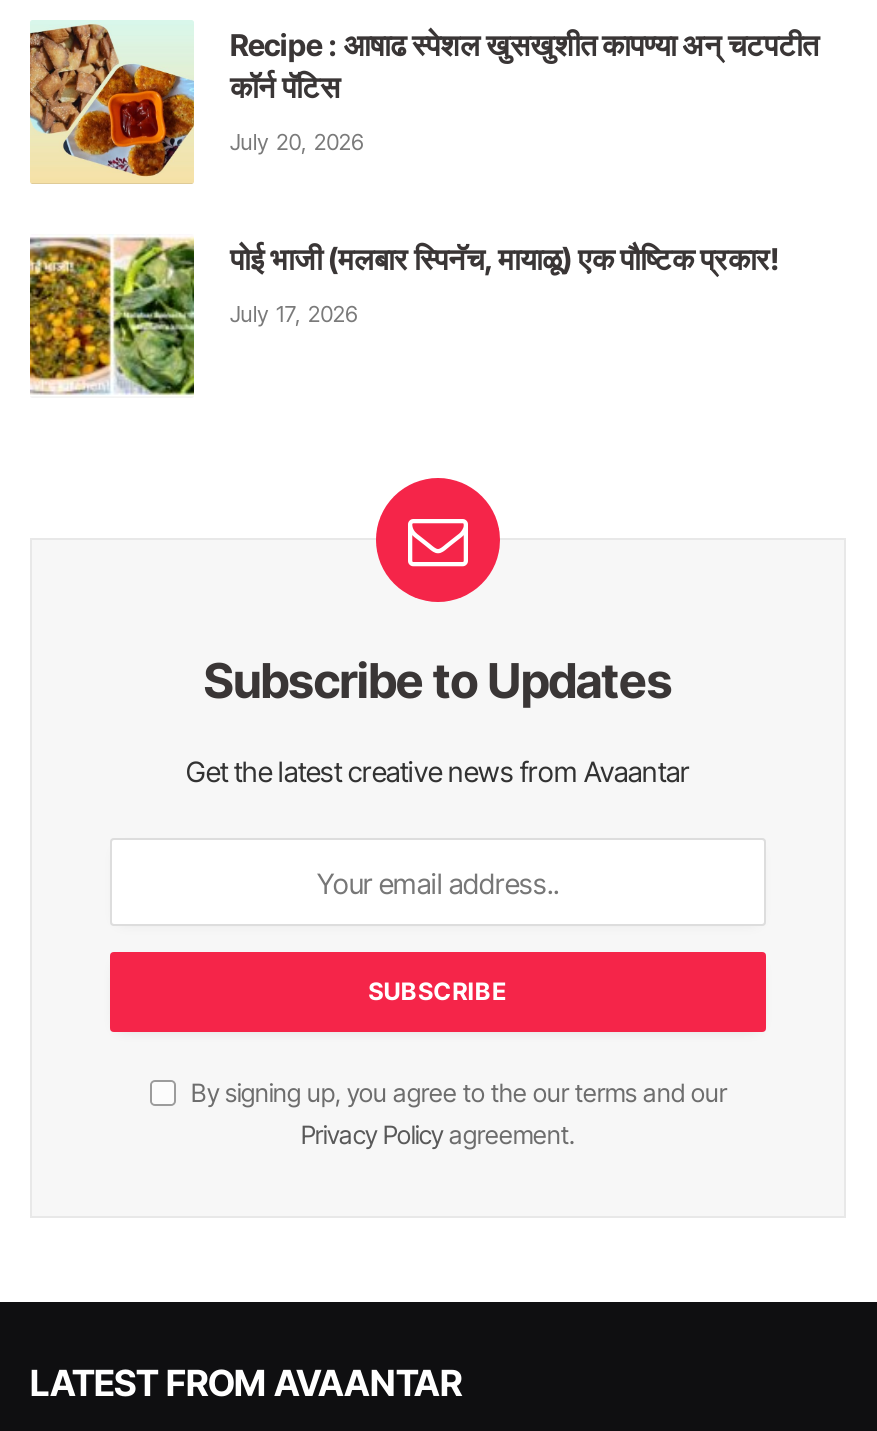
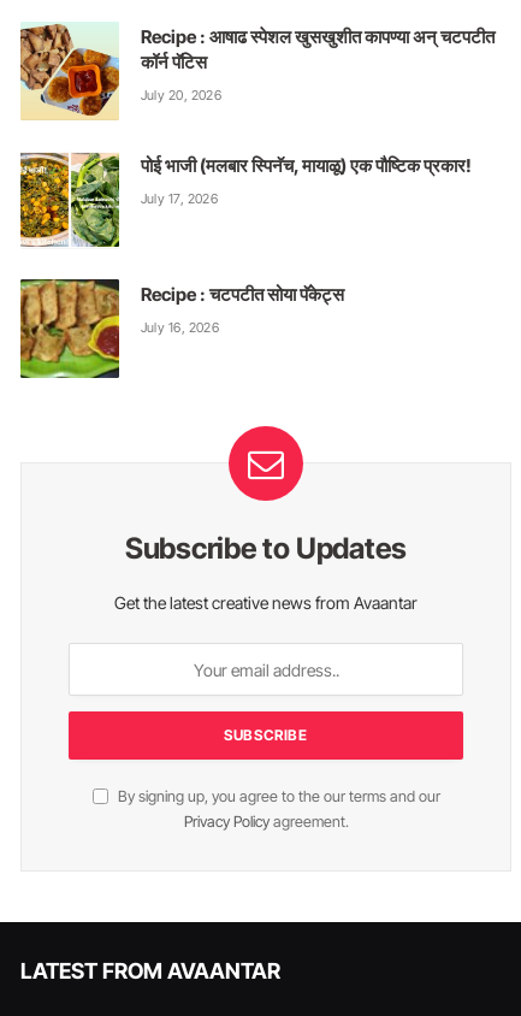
none -> [19,278,344,379] [image] | Recipe : चटपटीत सोया पॅकेट्स | July 16, 2026

